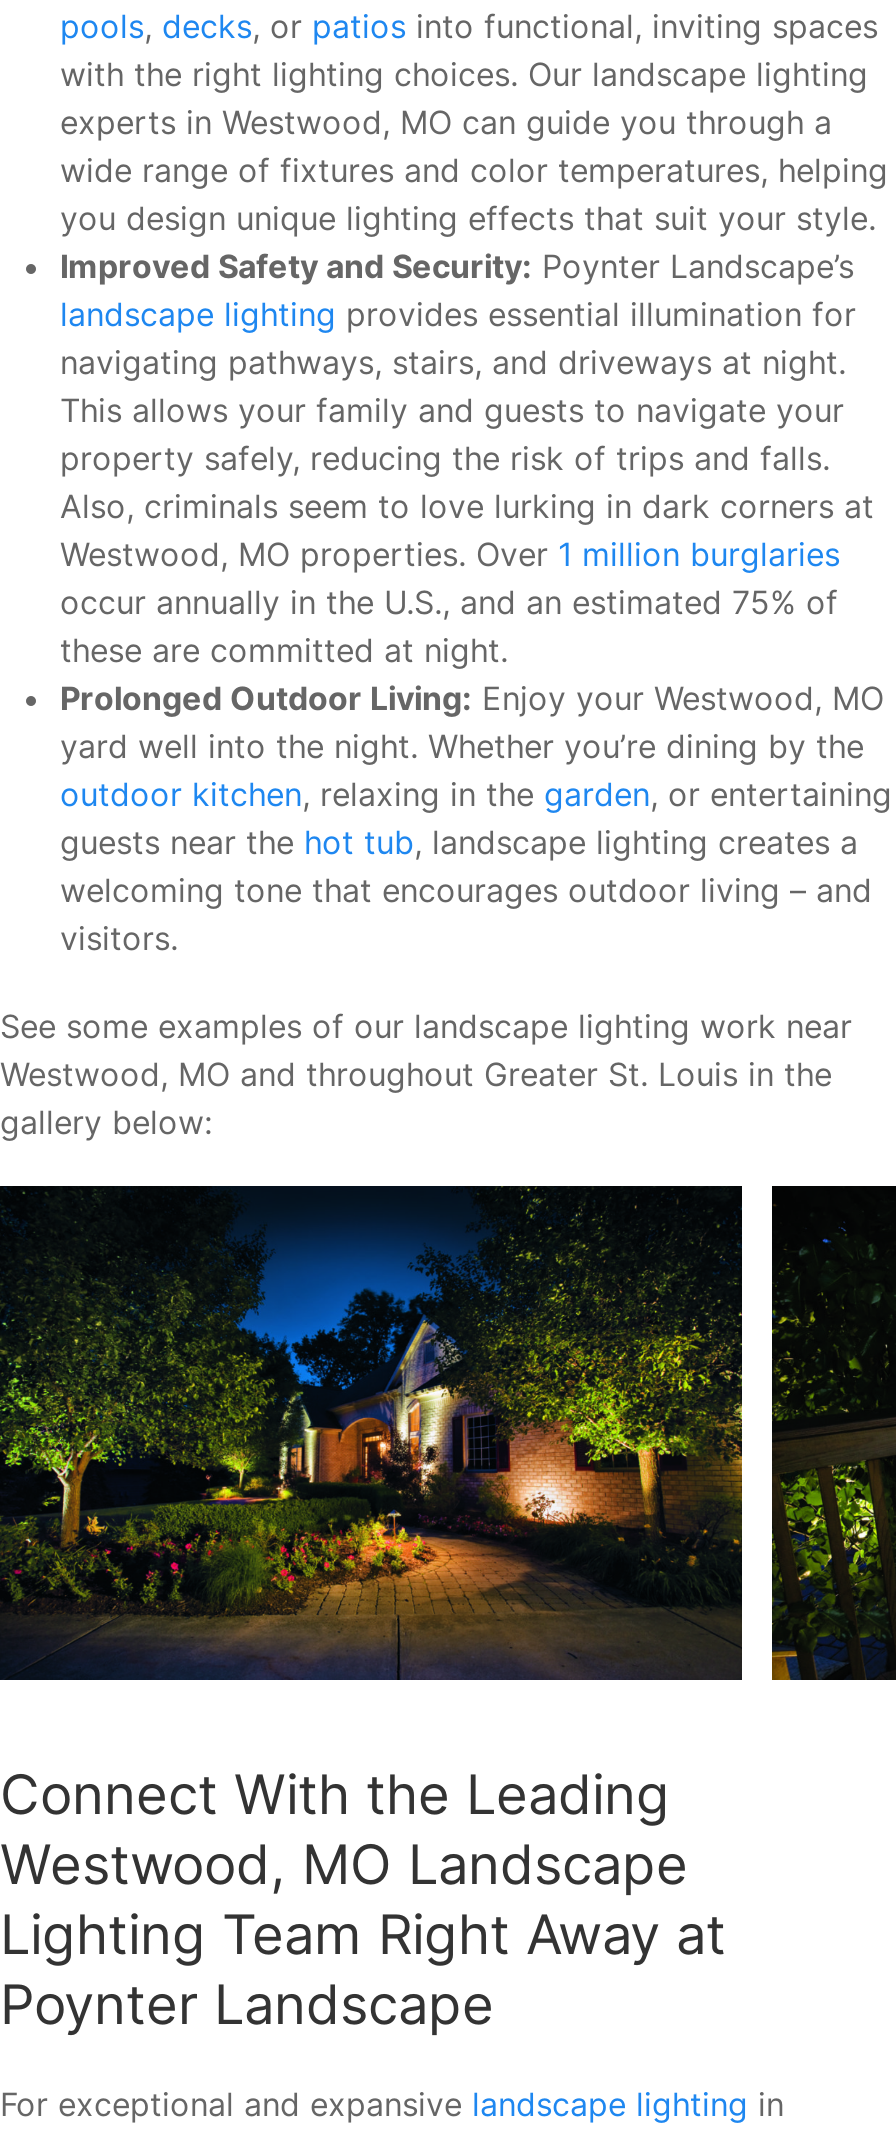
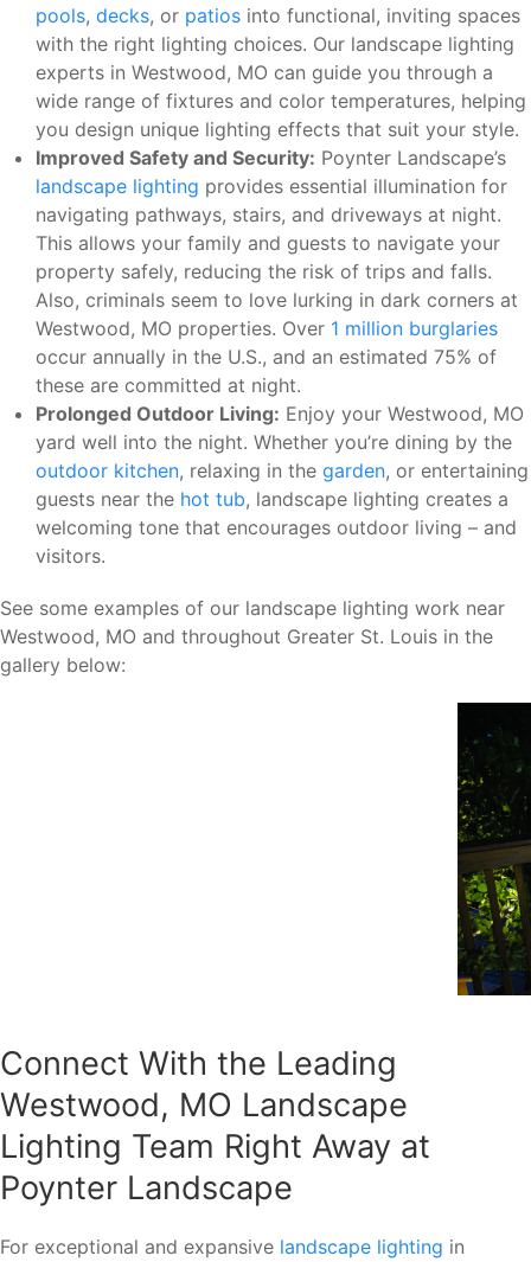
[6,1184,744,1684] [image] -> none

